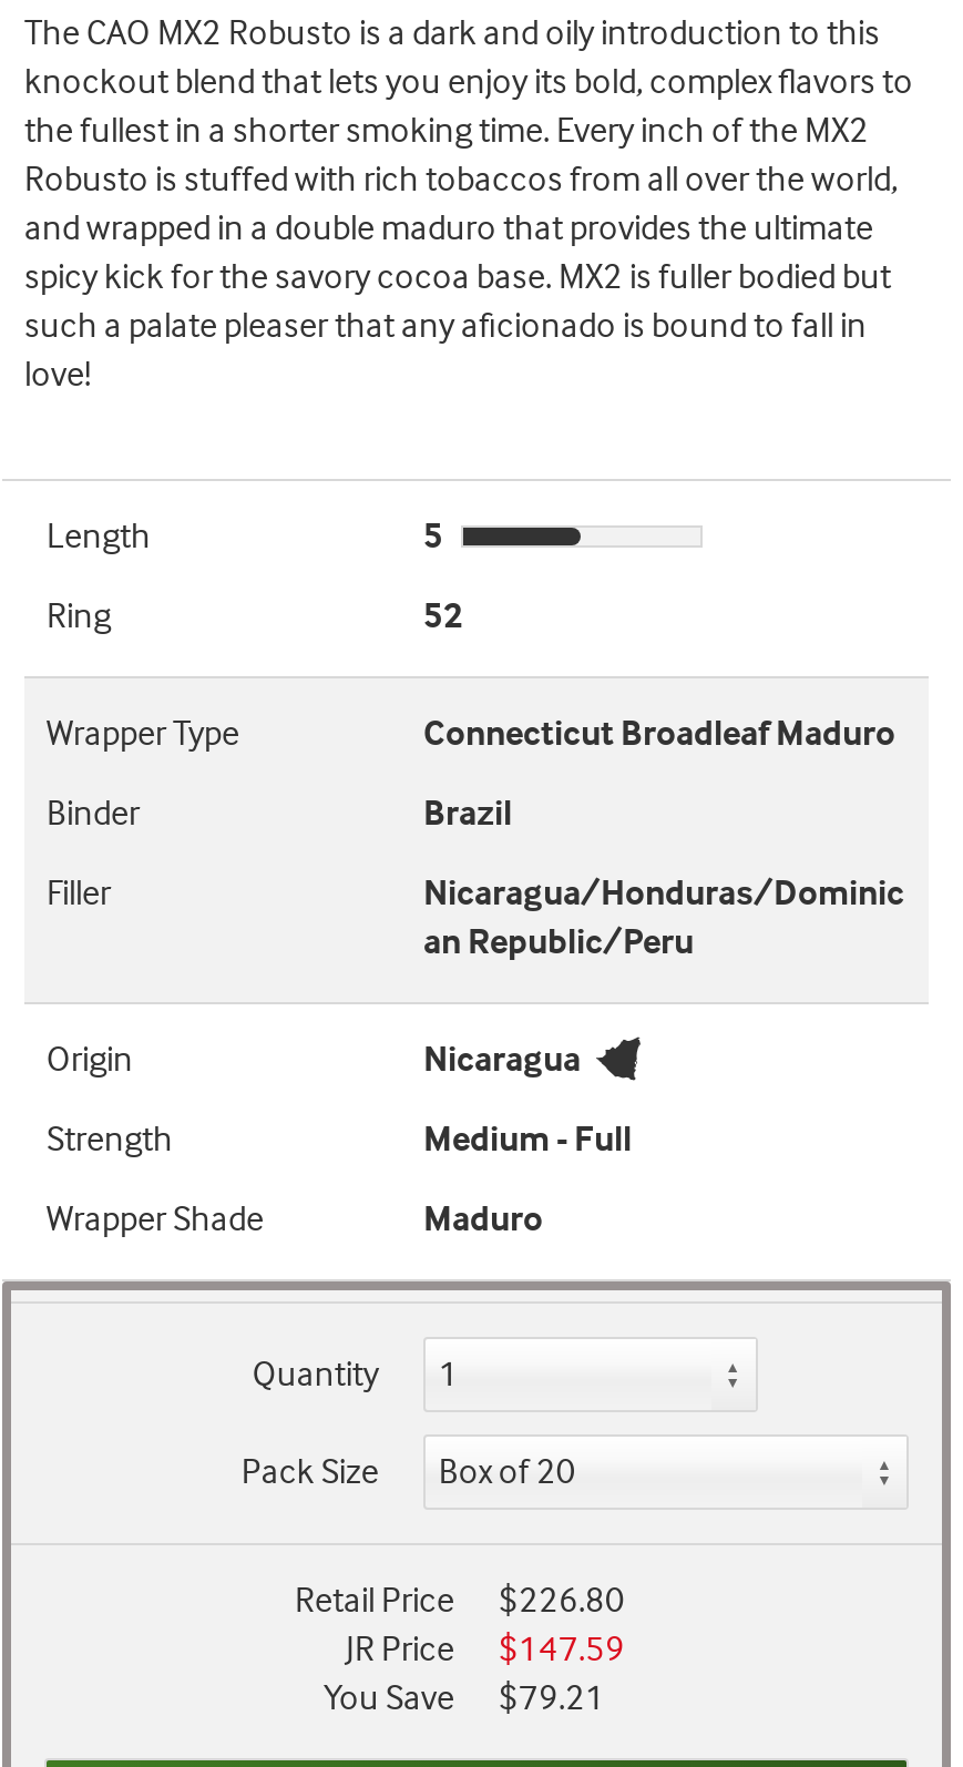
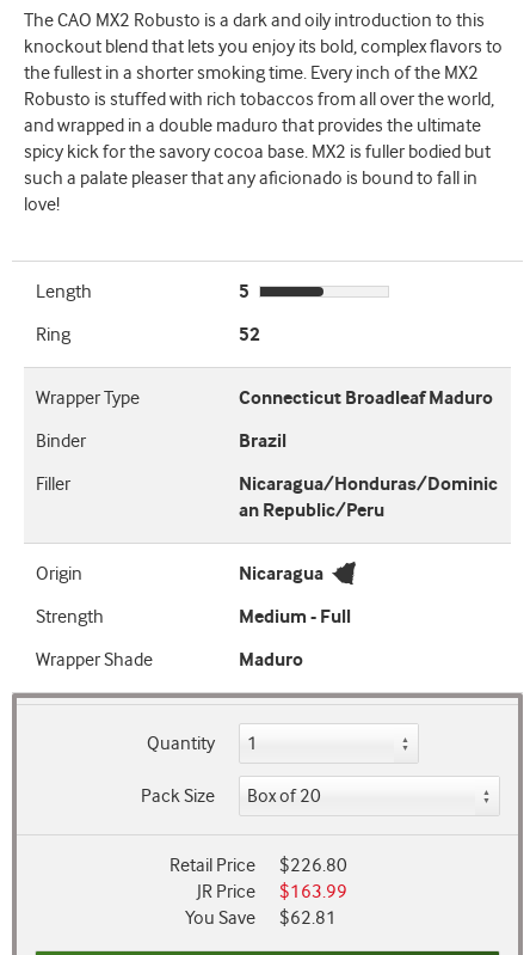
[346,1630,625,1672] JR Price $147.59 -> [197,881,347,904] JR Price $163.99
[324,1678,605,1720] You Save $79.21 -> [185,907,337,930] You Save $62.81

